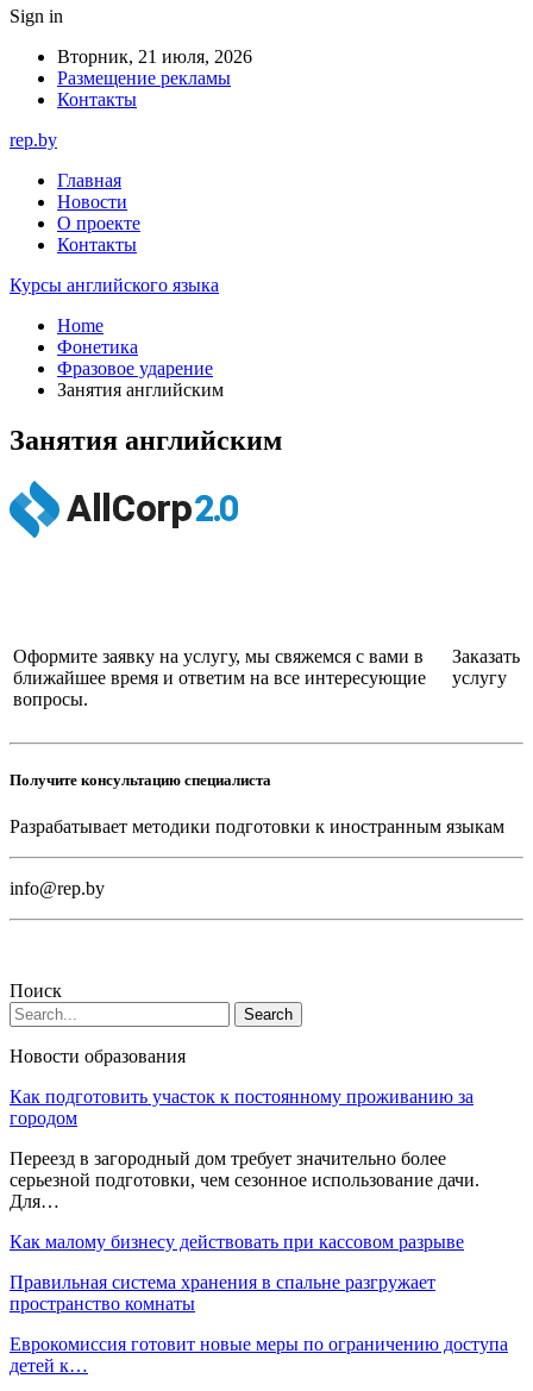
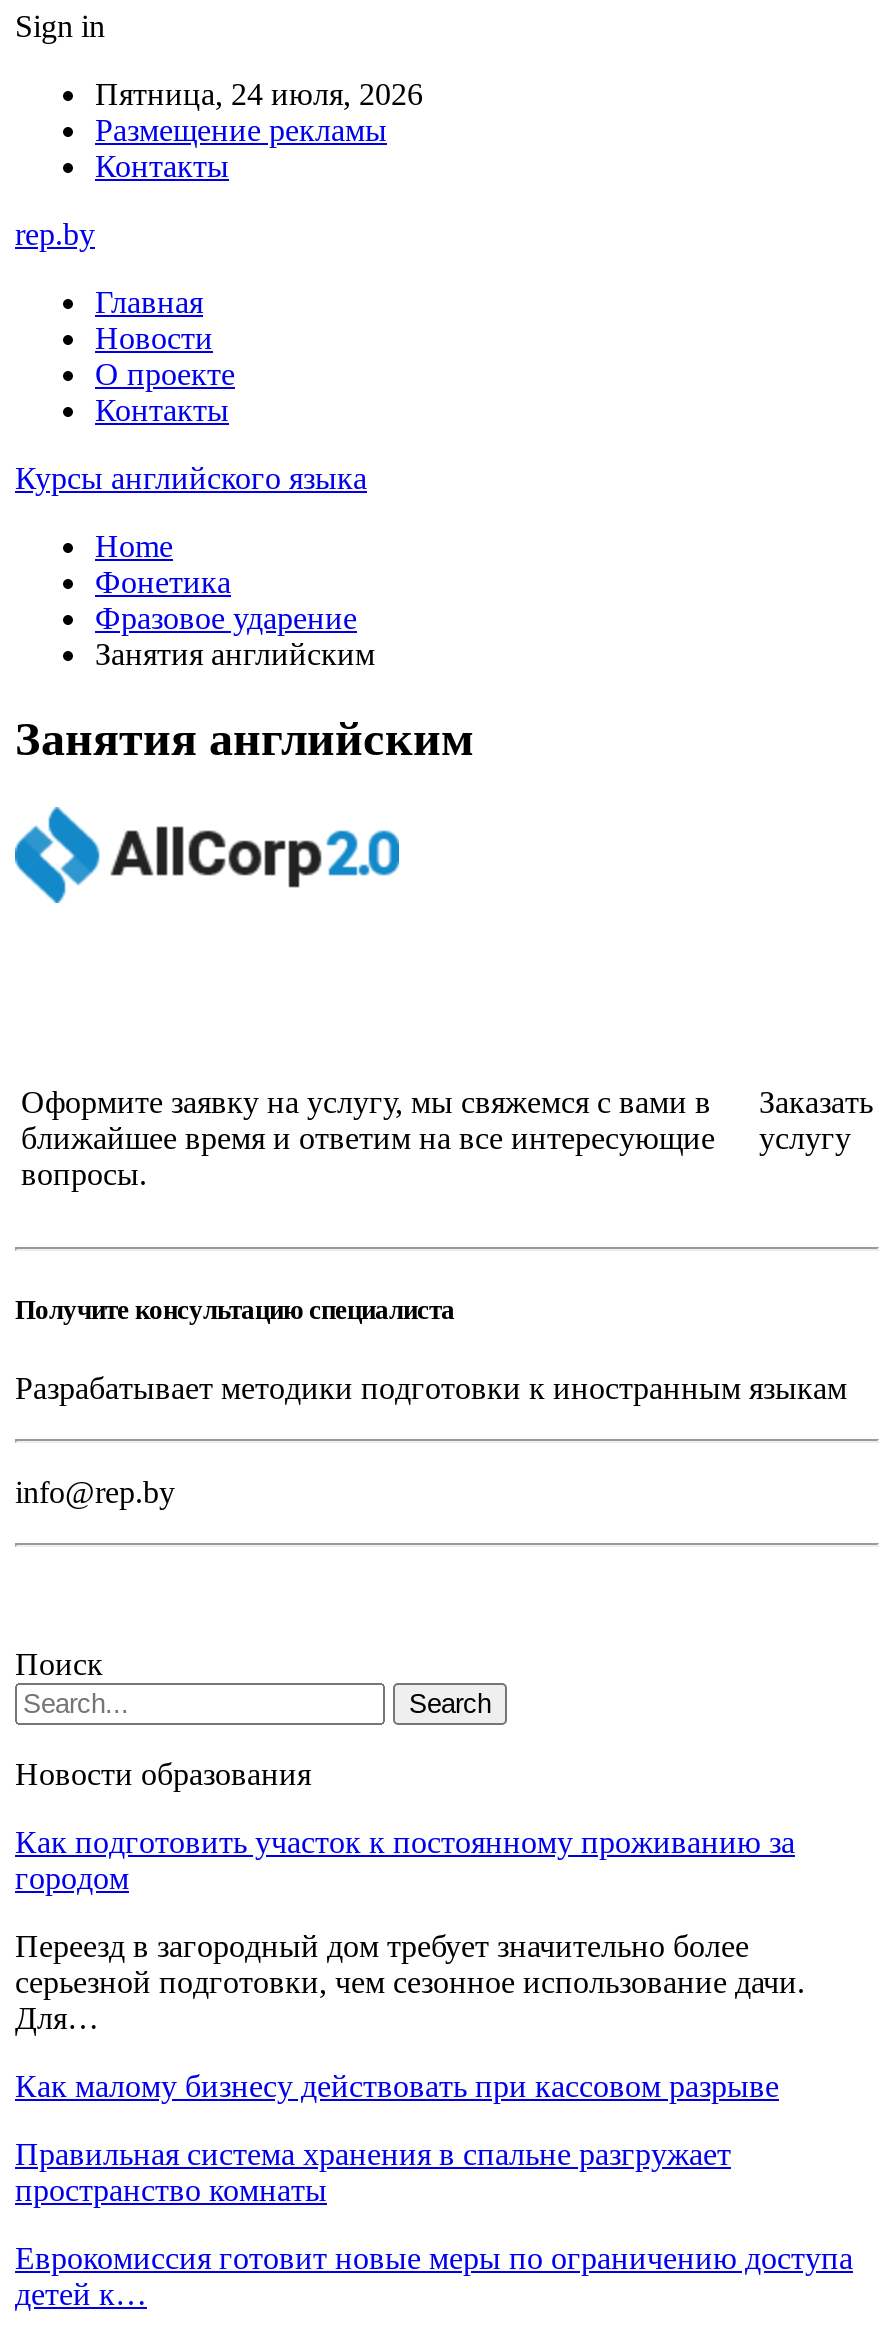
[57,46,252,67] Вторник, 21 июля, 2026 -> [95,77,423,111] Пятница, 24 июля, 2026

